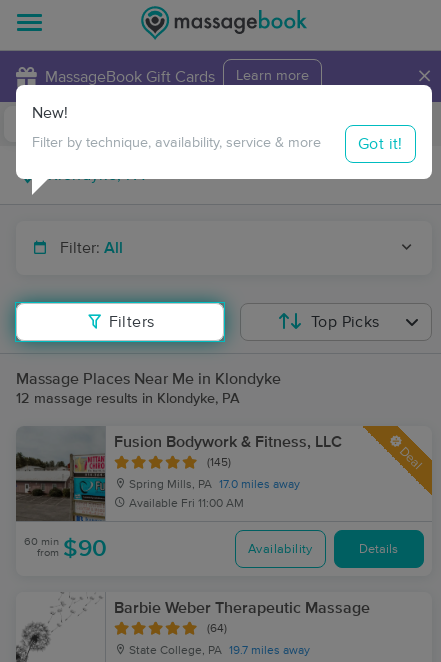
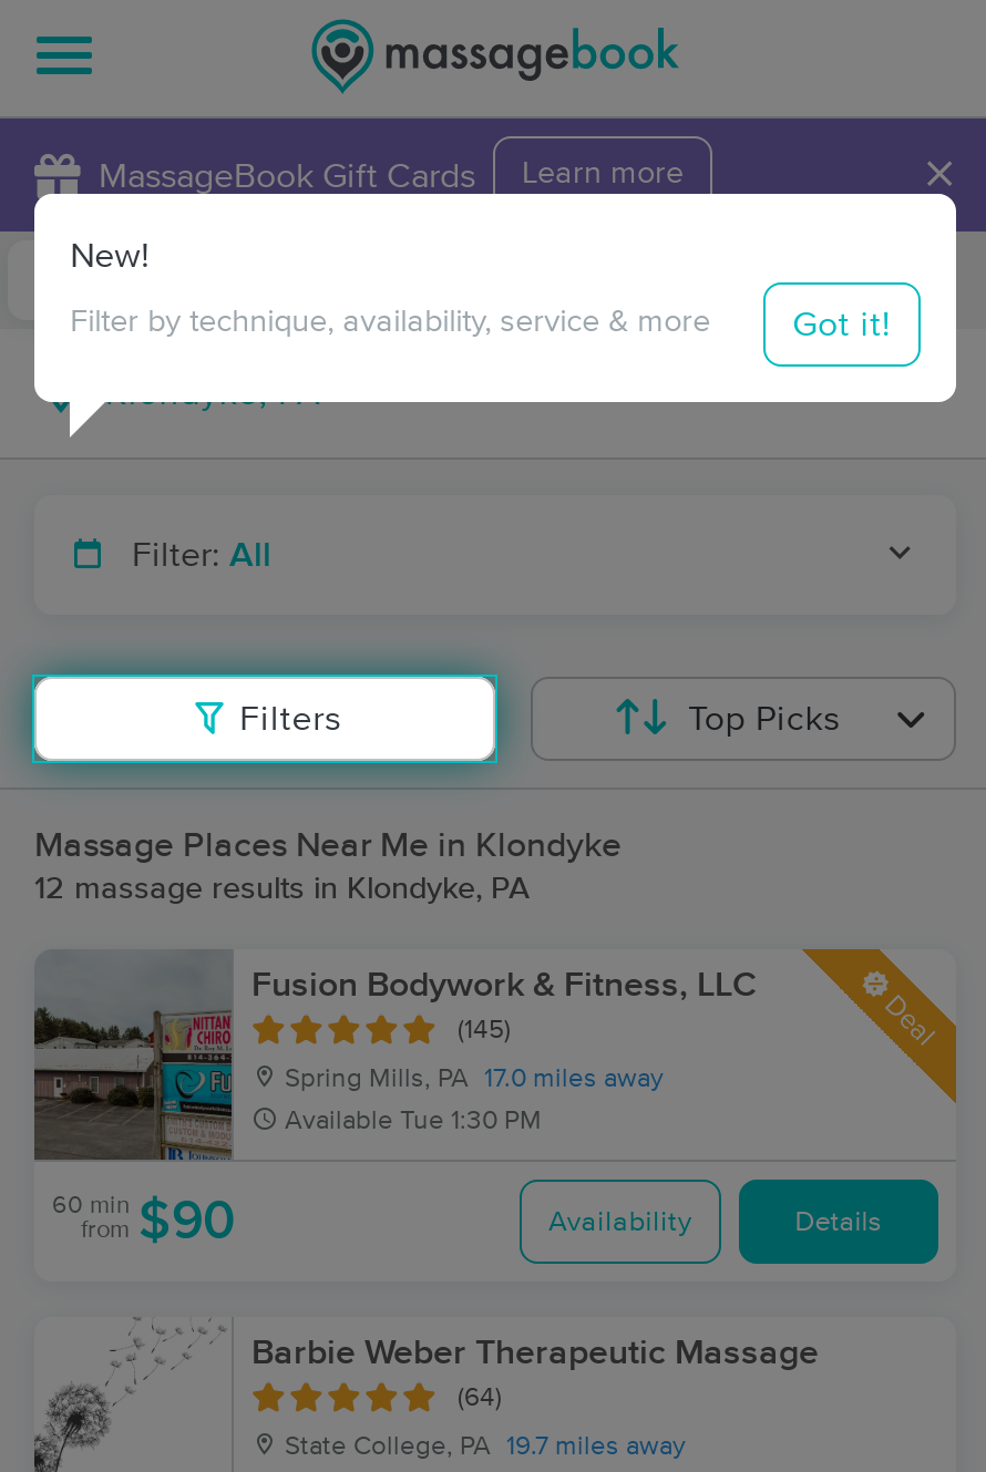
[129,498,244,510] Available Fri 11:00 AM -> [285,1109,542,1135] Available Tue 1:30 PM

